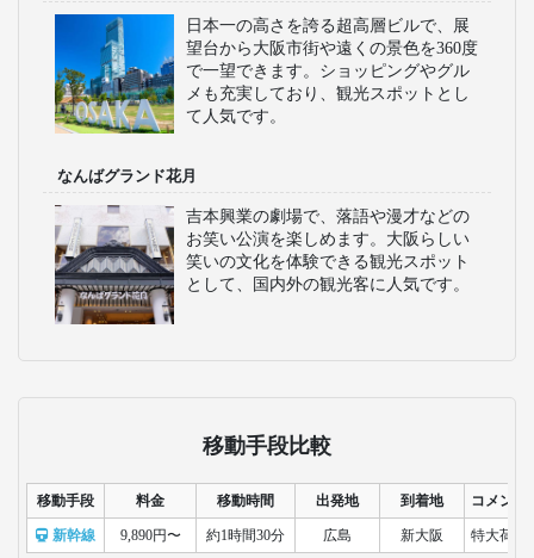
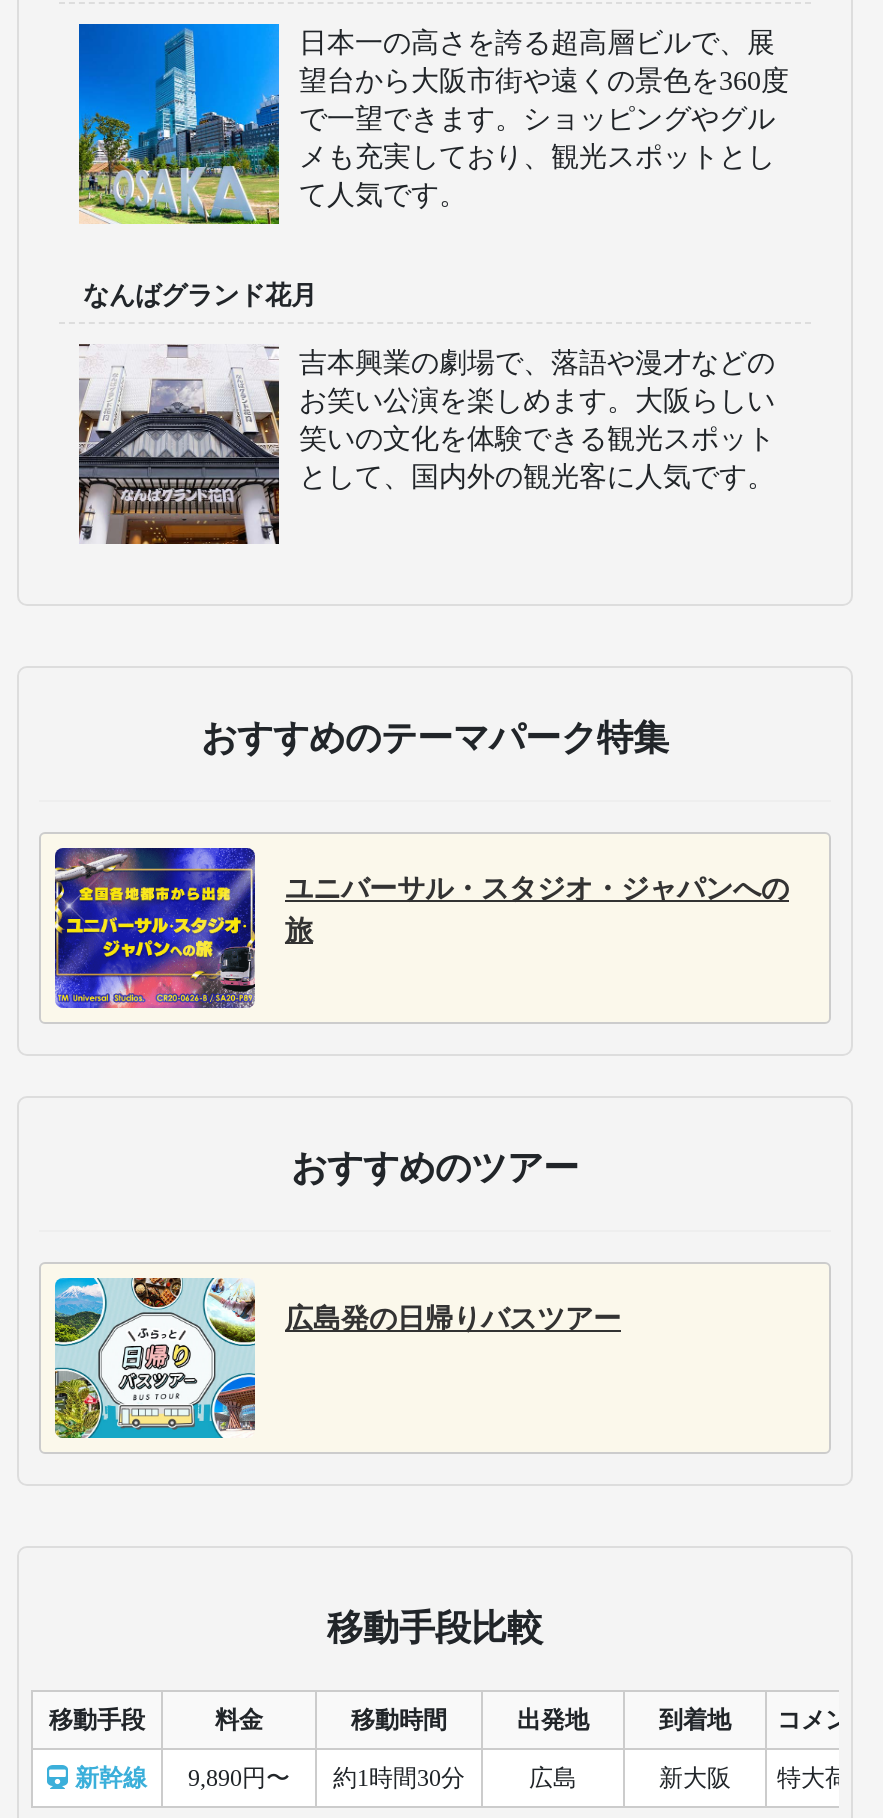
none -> [53,846,789,1010] [image] | ユニバーサル・スタジオ・ジャパンへの | 旅
none -> [53,1276,621,1440] [image] | 広島発の日帰りバスツアー
none -> [201,718,669,758] おすすめのテーマパーク特集
none -> [291,1148,579,1188] おすすめのツアー

